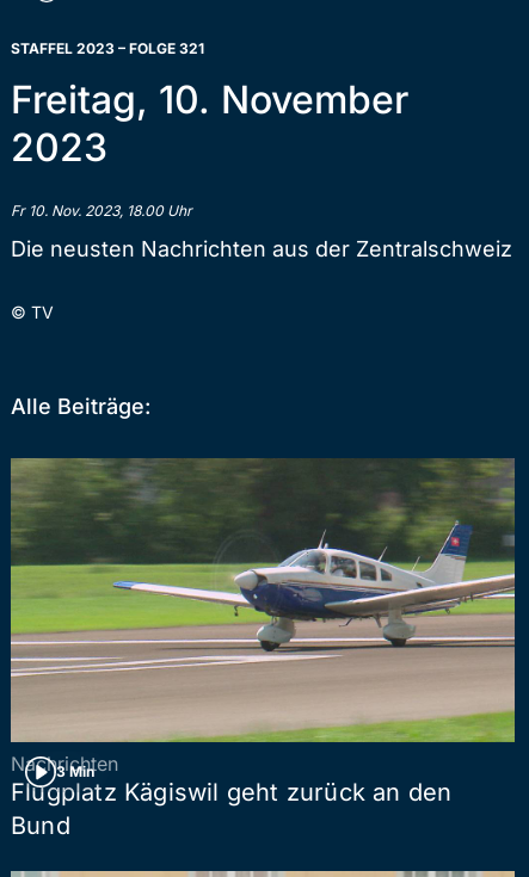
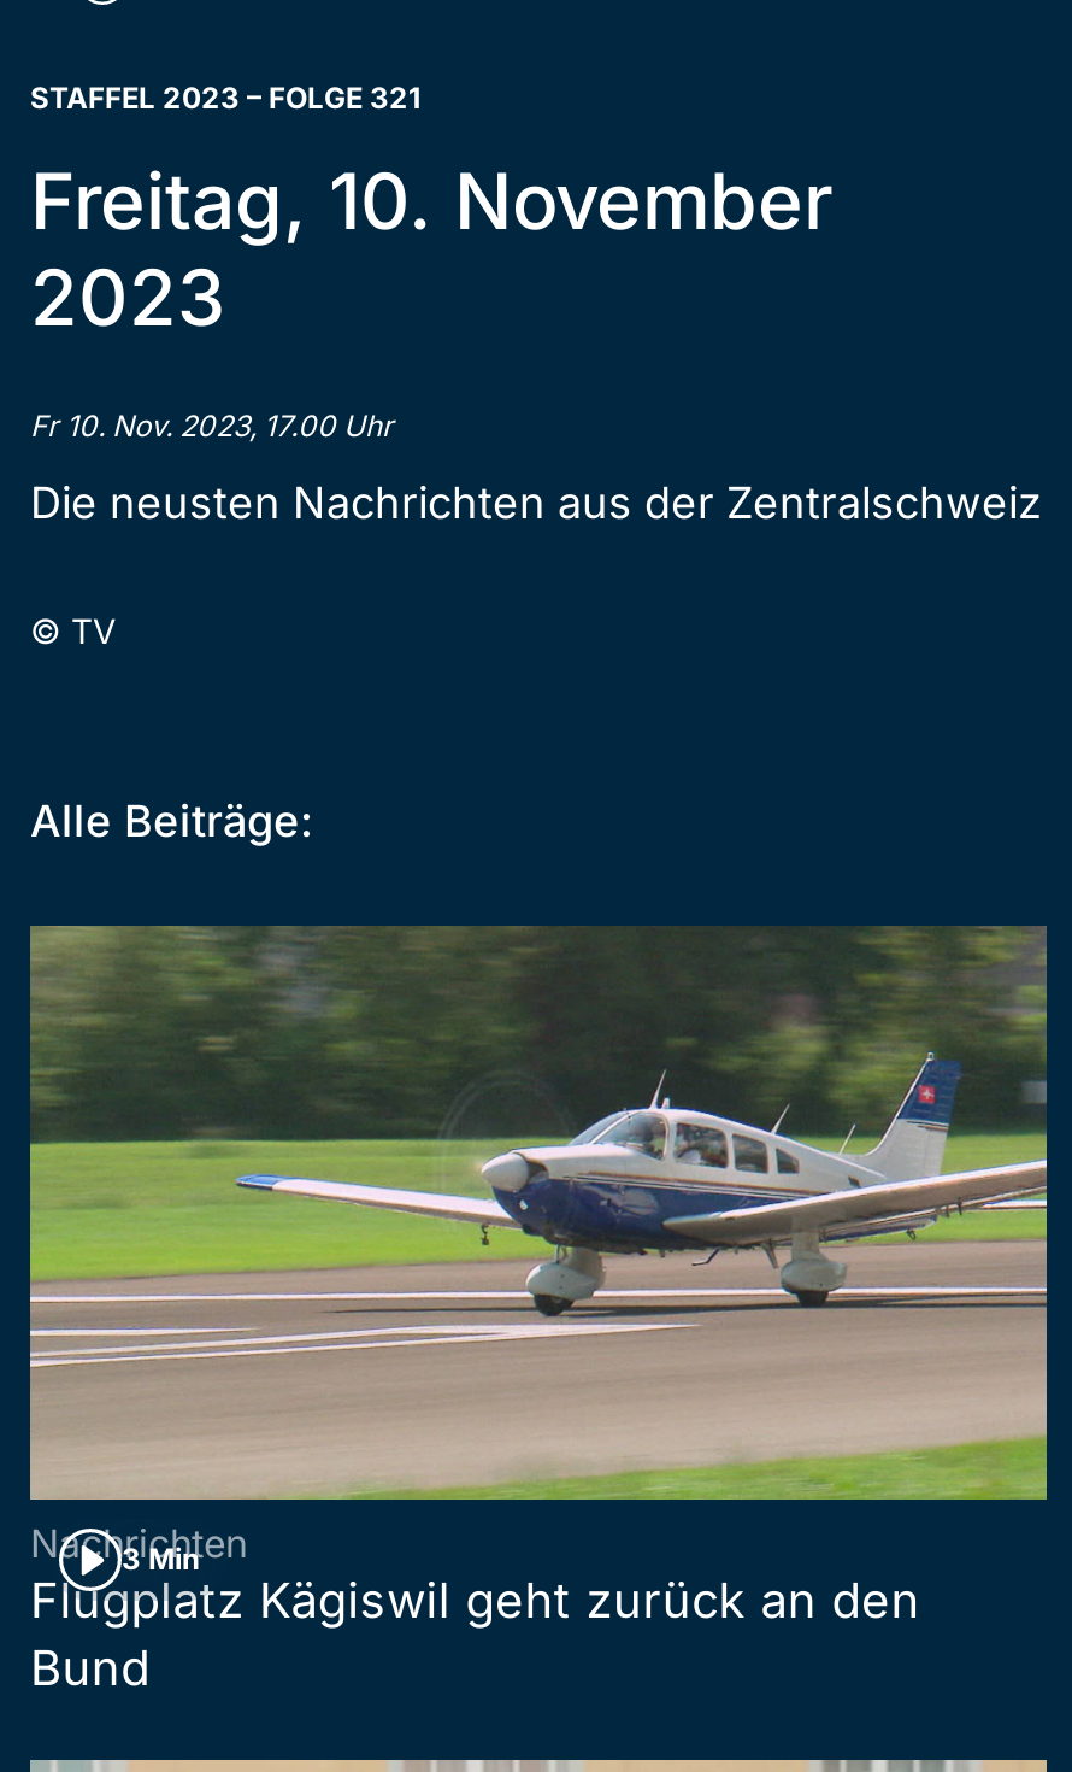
[11,202,192,220] Fr 10. Nov. 2023, 18.00 Uhr -> [30,408,394,444] Fr 10. Nov. 2023, 17.00 Uhr

